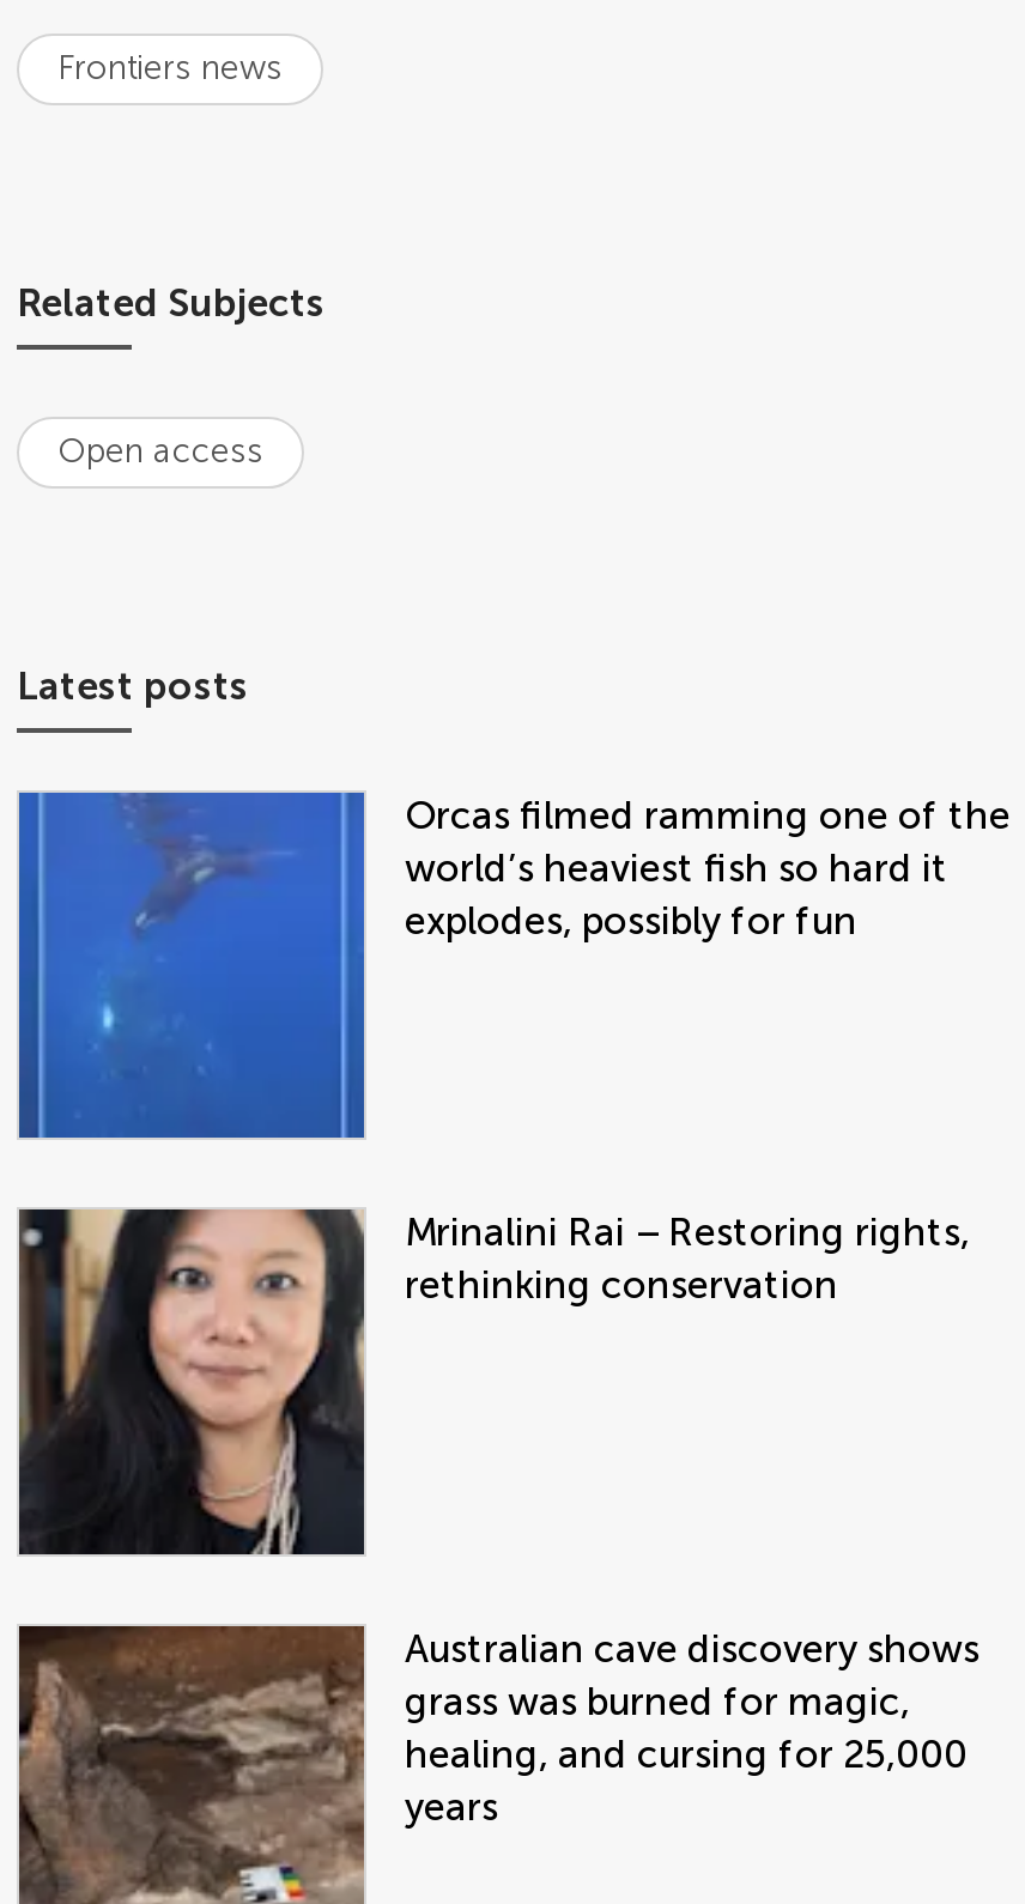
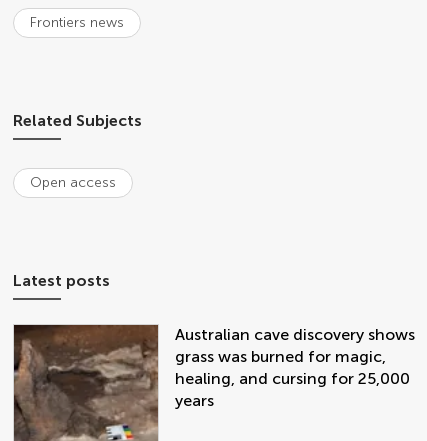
[17,790,1011,1140] [image] | Orcas filmed ramming one of the | world’s heaviest fish so hard it | explodes, possibly for fun -> none
[19,1207,970,1566] [image] | Mrinalini Rai – Restoring rights, | rethinking conservation -> none

